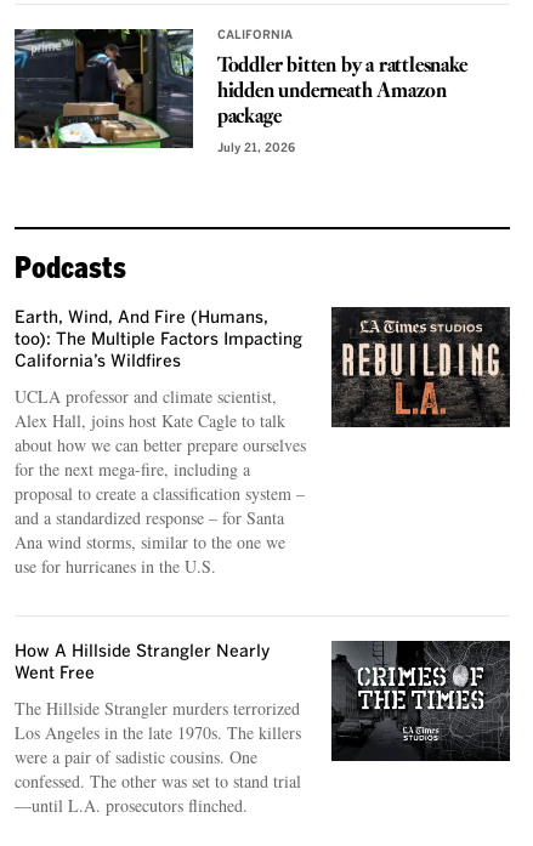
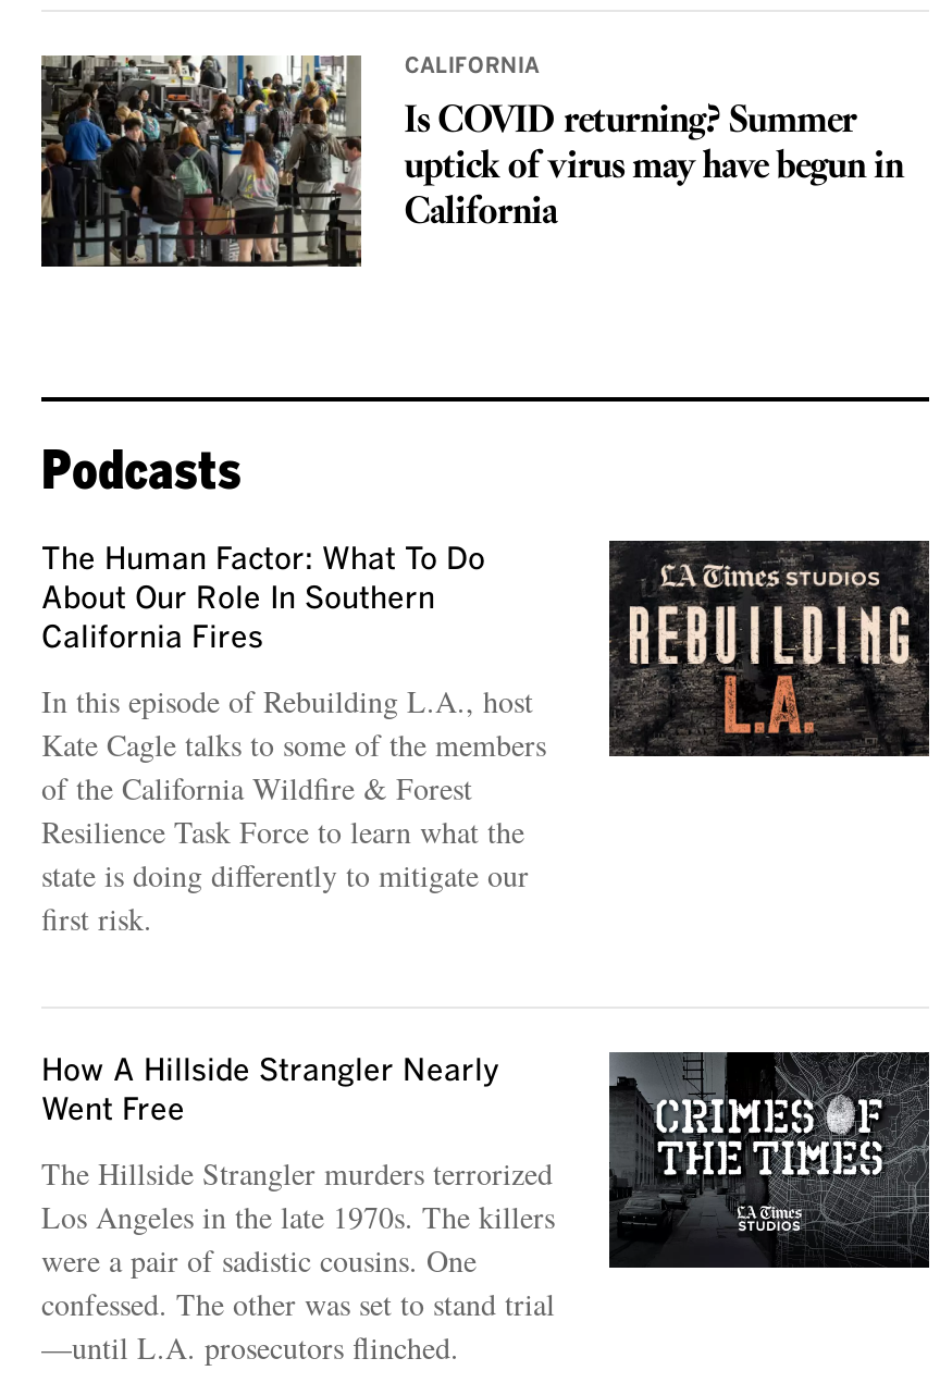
[13,28,467,155] [image] | Toddler bitten by a rattlesnake | hidden underneath Amazon | package | July 21, 2026 -> [39,53,904,269] [image] | Is COVID returning? Summer | uptick of virus may have begun in | California
[15,310,302,371] Earth, Wind, And Fire (Humans, | too): The Multiple Factors Impacting | California’s Wildfires -> [41,546,485,654] The Human Factor: What To Do | About Our Role In Southern | California Fires
[15,385,306,578] UCLA professor and climate scientist, | Alex Hall, joins host Kate Cagle to talk | about how we can better prepare ourselves | for the next mega-fire, including a | proposal to create a classification system – | and a standardized response – for Santa | Ana wind storms, similar to the one we | use for hurricanes in the U.S. -> [41,681,546,939] In this episode of Rebuilding L.A., host | Kate Cagle talks to some of the members | of the California Wildfire & Forest | Resilience Task Force to learn what the | state is doing differently to mitigate our | first risk.

